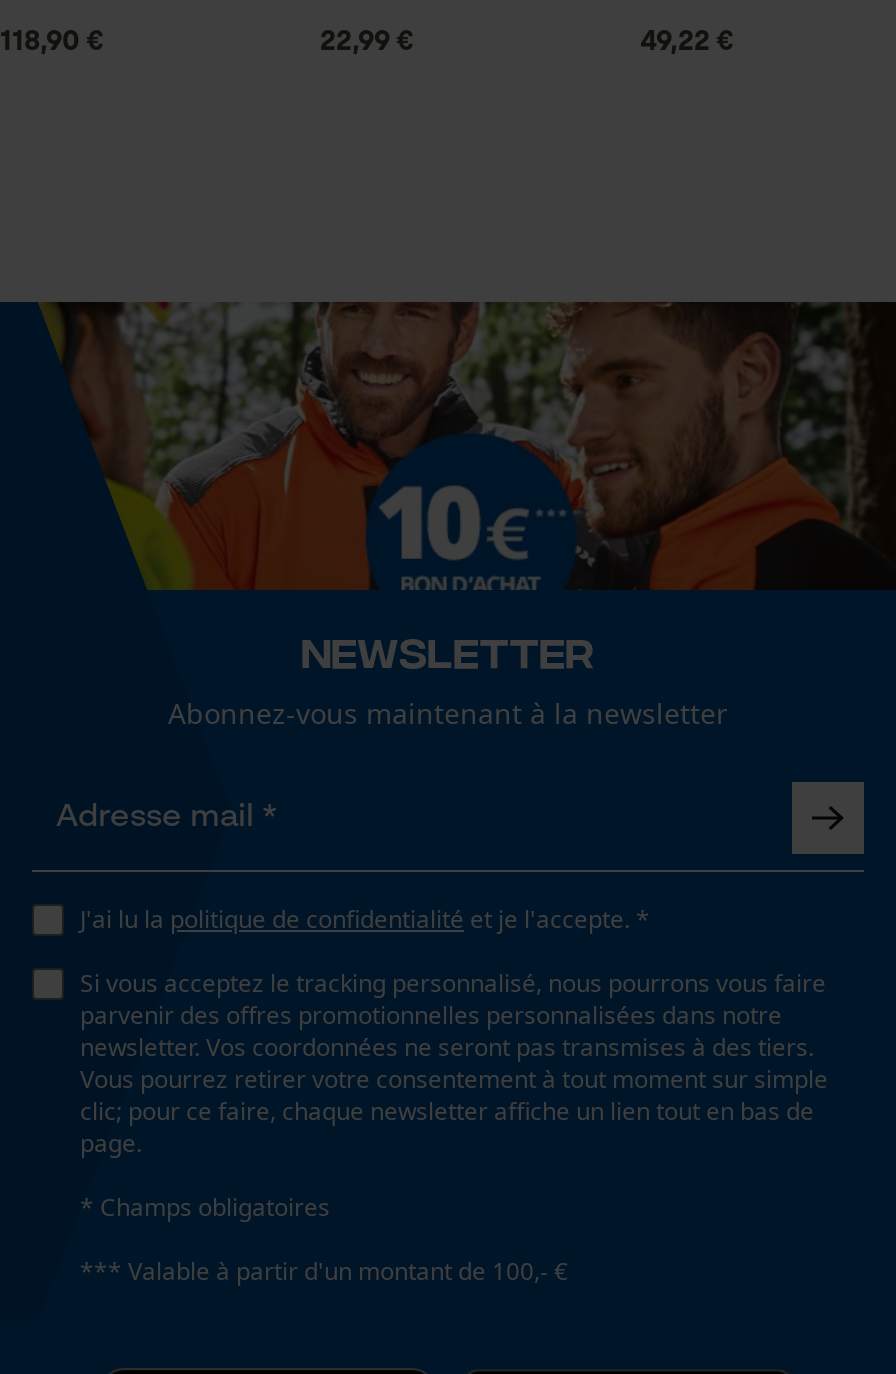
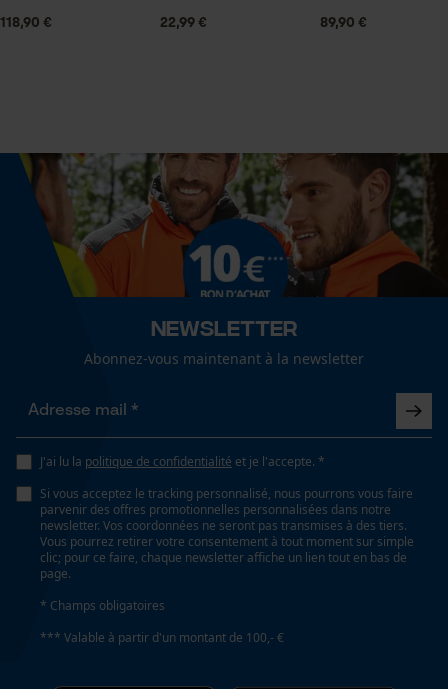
[640,28,734,56] 49,22 € -> [320,16,367,30] 89,90 €

